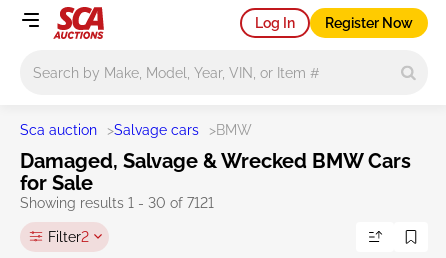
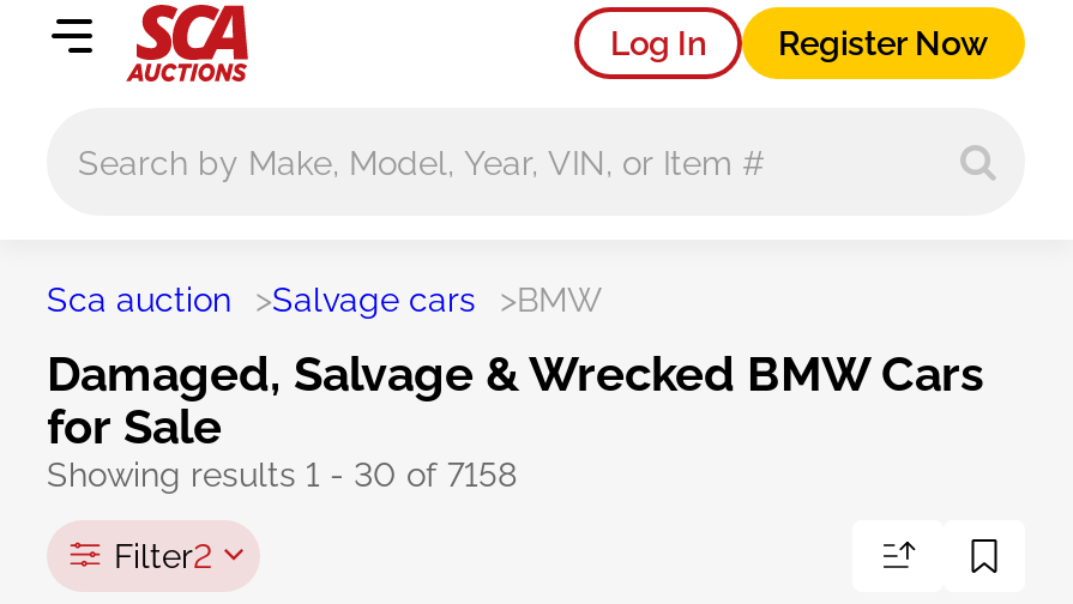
[20,195,214,211] Showing results 1 - 30 of 7121 -> [47,455,517,494] Showing results 1 - 30 of 7158

